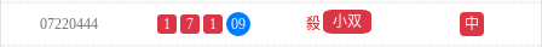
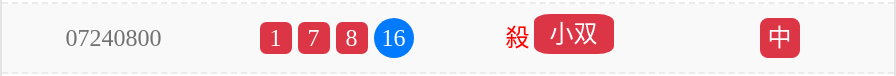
[40,16,98,33] 07220444 -> [66,24,162,52] 07240800
[209,16,216,33] 1 -> [346,24,358,52] 8
[231,16,245,33] 09 -> [382,24,406,52] 16

